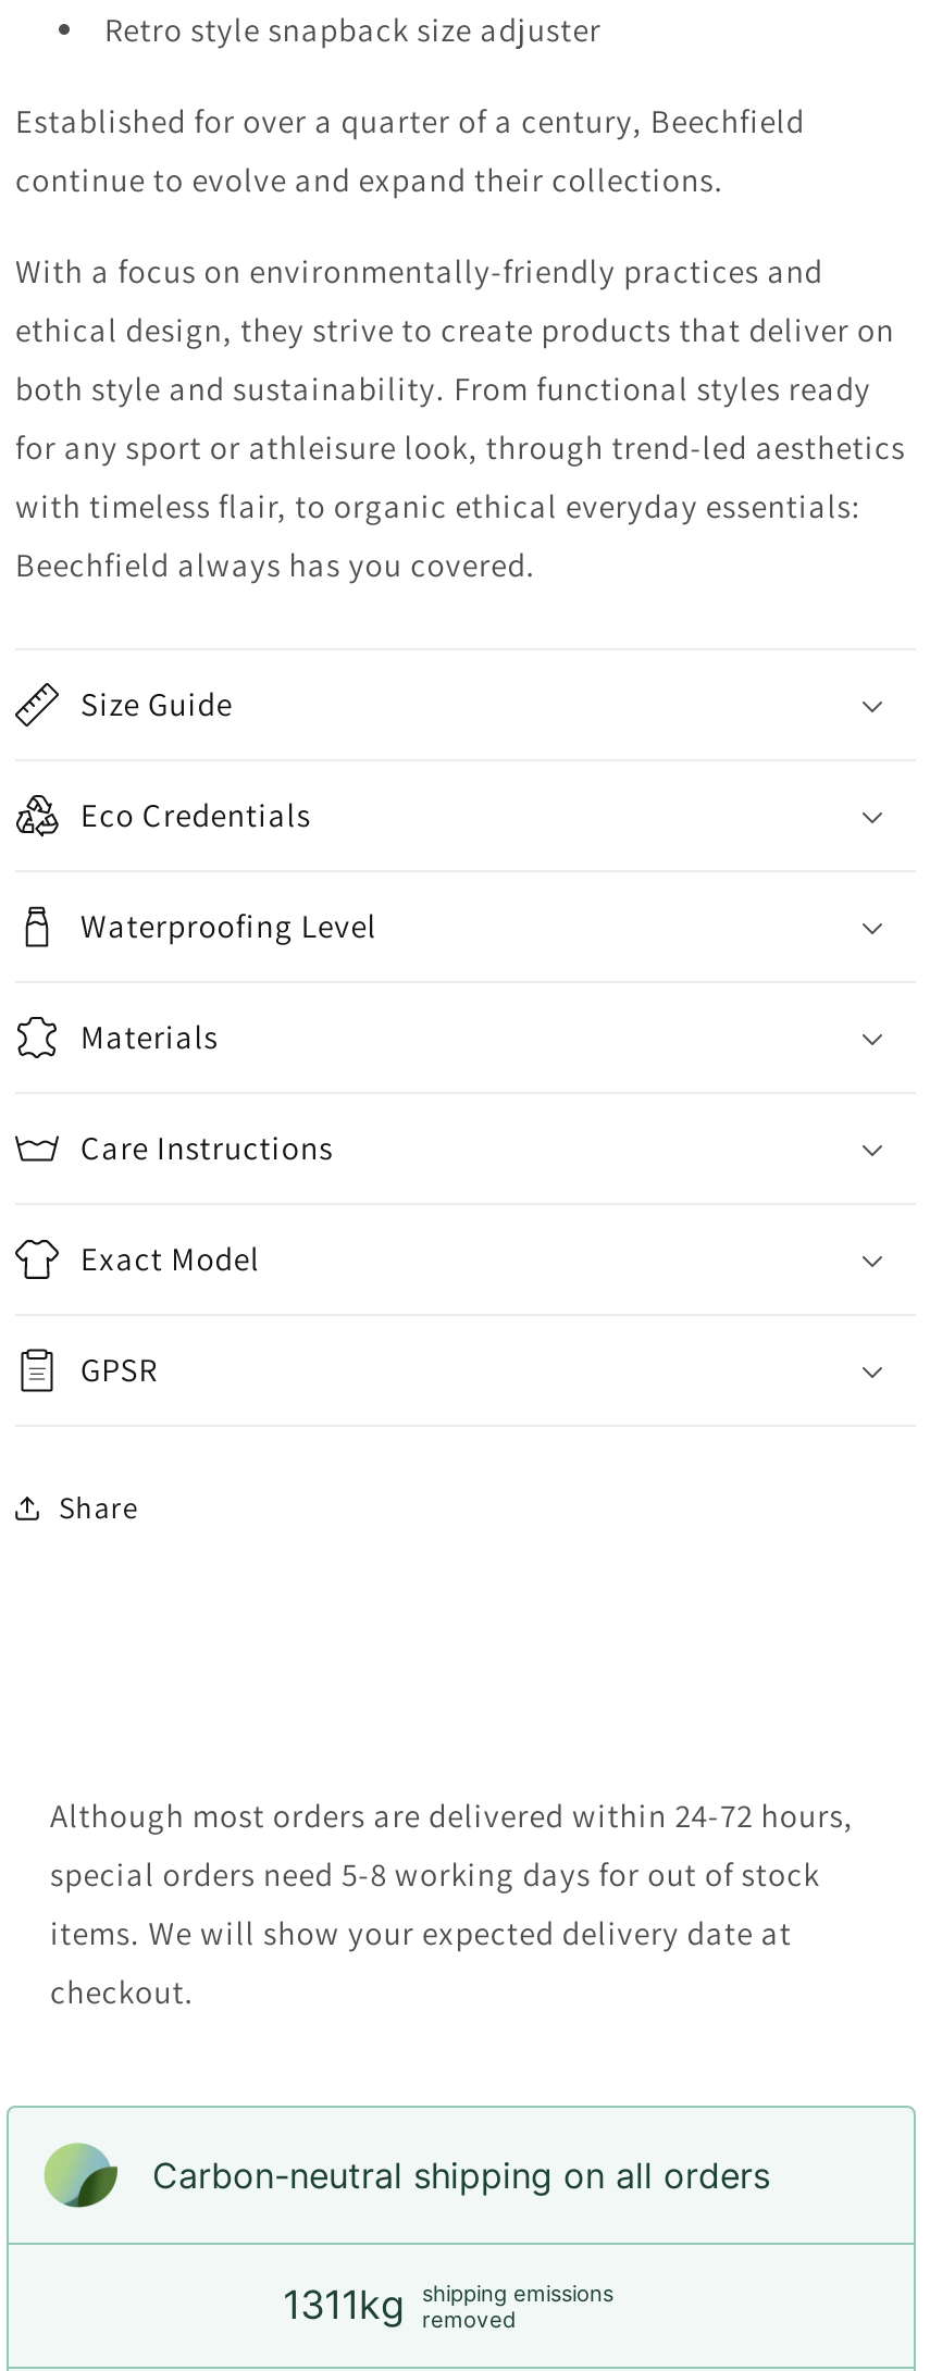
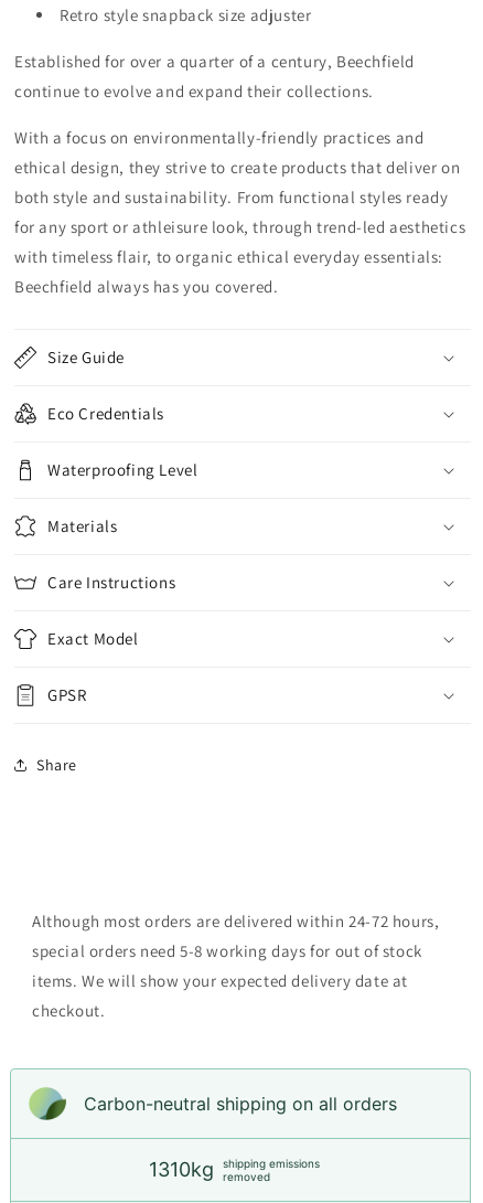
[283,2280,613,2332] 1311kg shipping emissions removed -> [148,1157,319,1183] 1310kg shipping emissions removed

